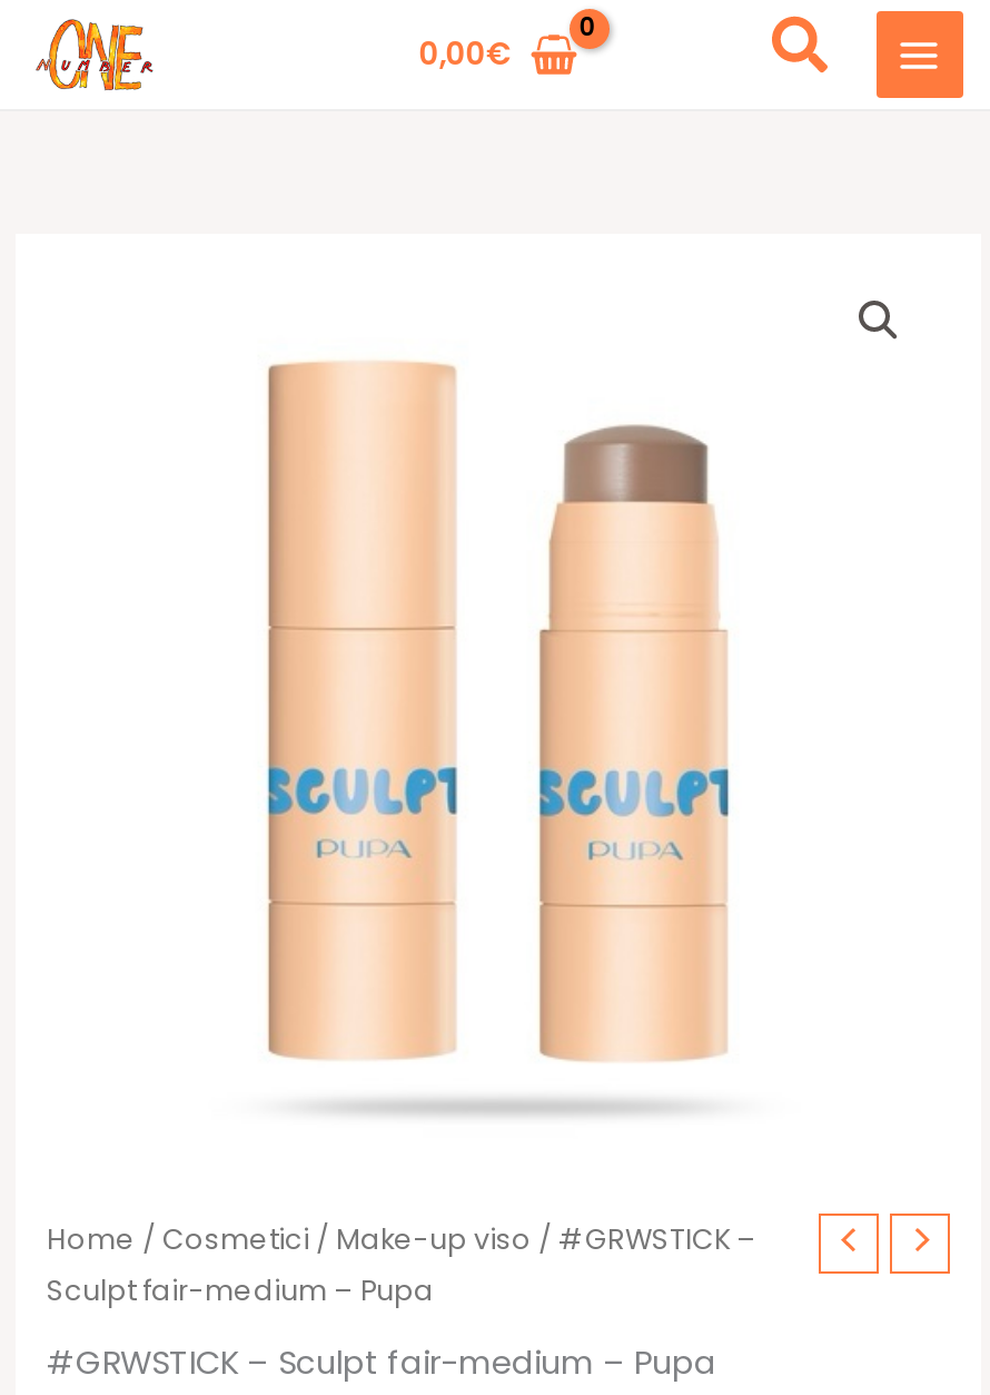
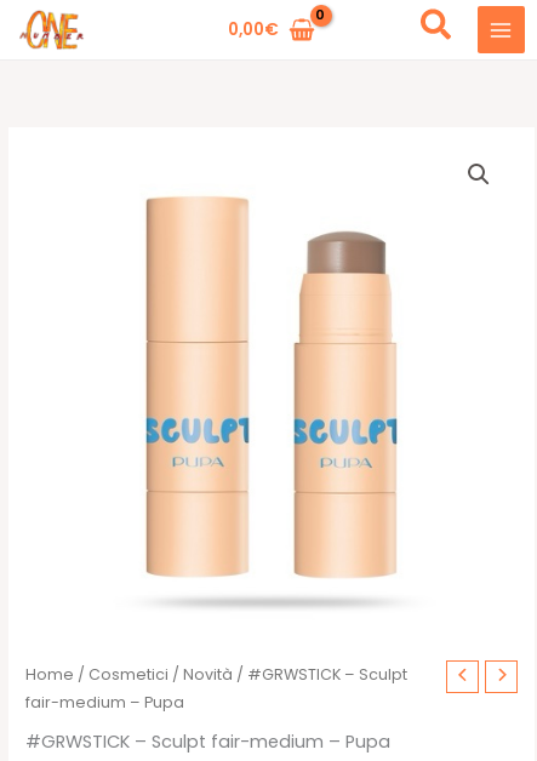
[47,1221,756,1310] Home / Cosmetici / Make-up viso / #GRWSTICK – | Sculpt fair-medium – Pupa -> [25,665,407,713] Home / Cosmetici / Novità / #GRWSTICK – Sculpt | fair-medium – Pupa

